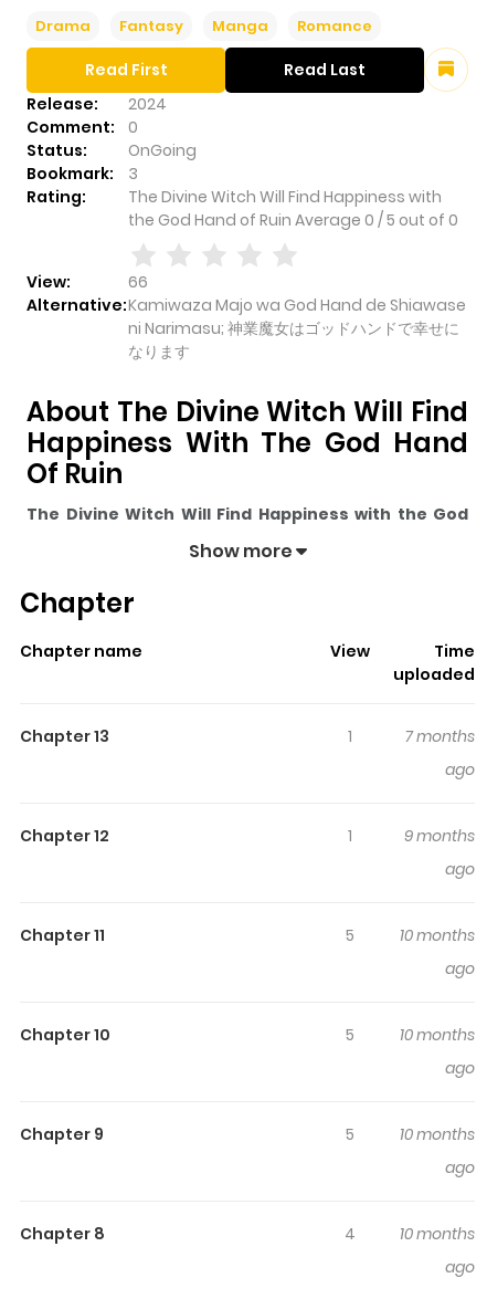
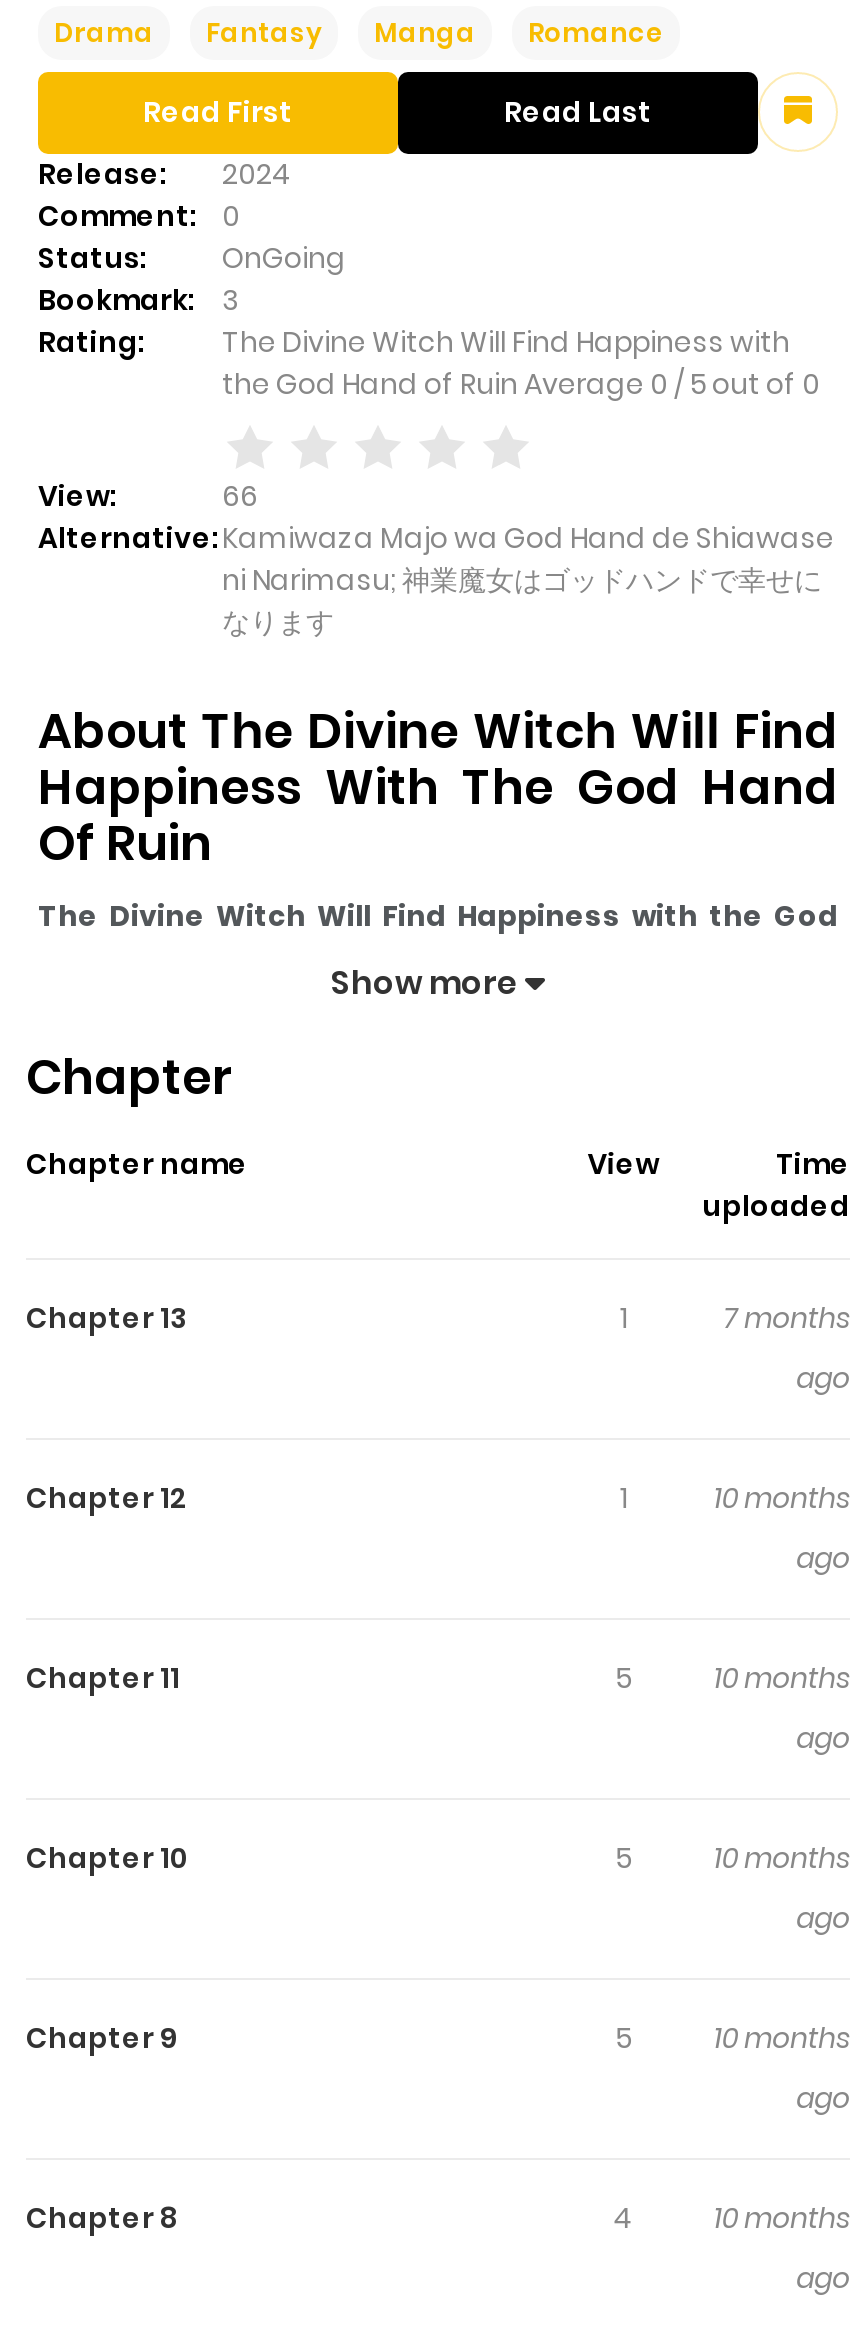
[404,825,475,847] 9 months -> [714,1478,850,1518] 10 months

